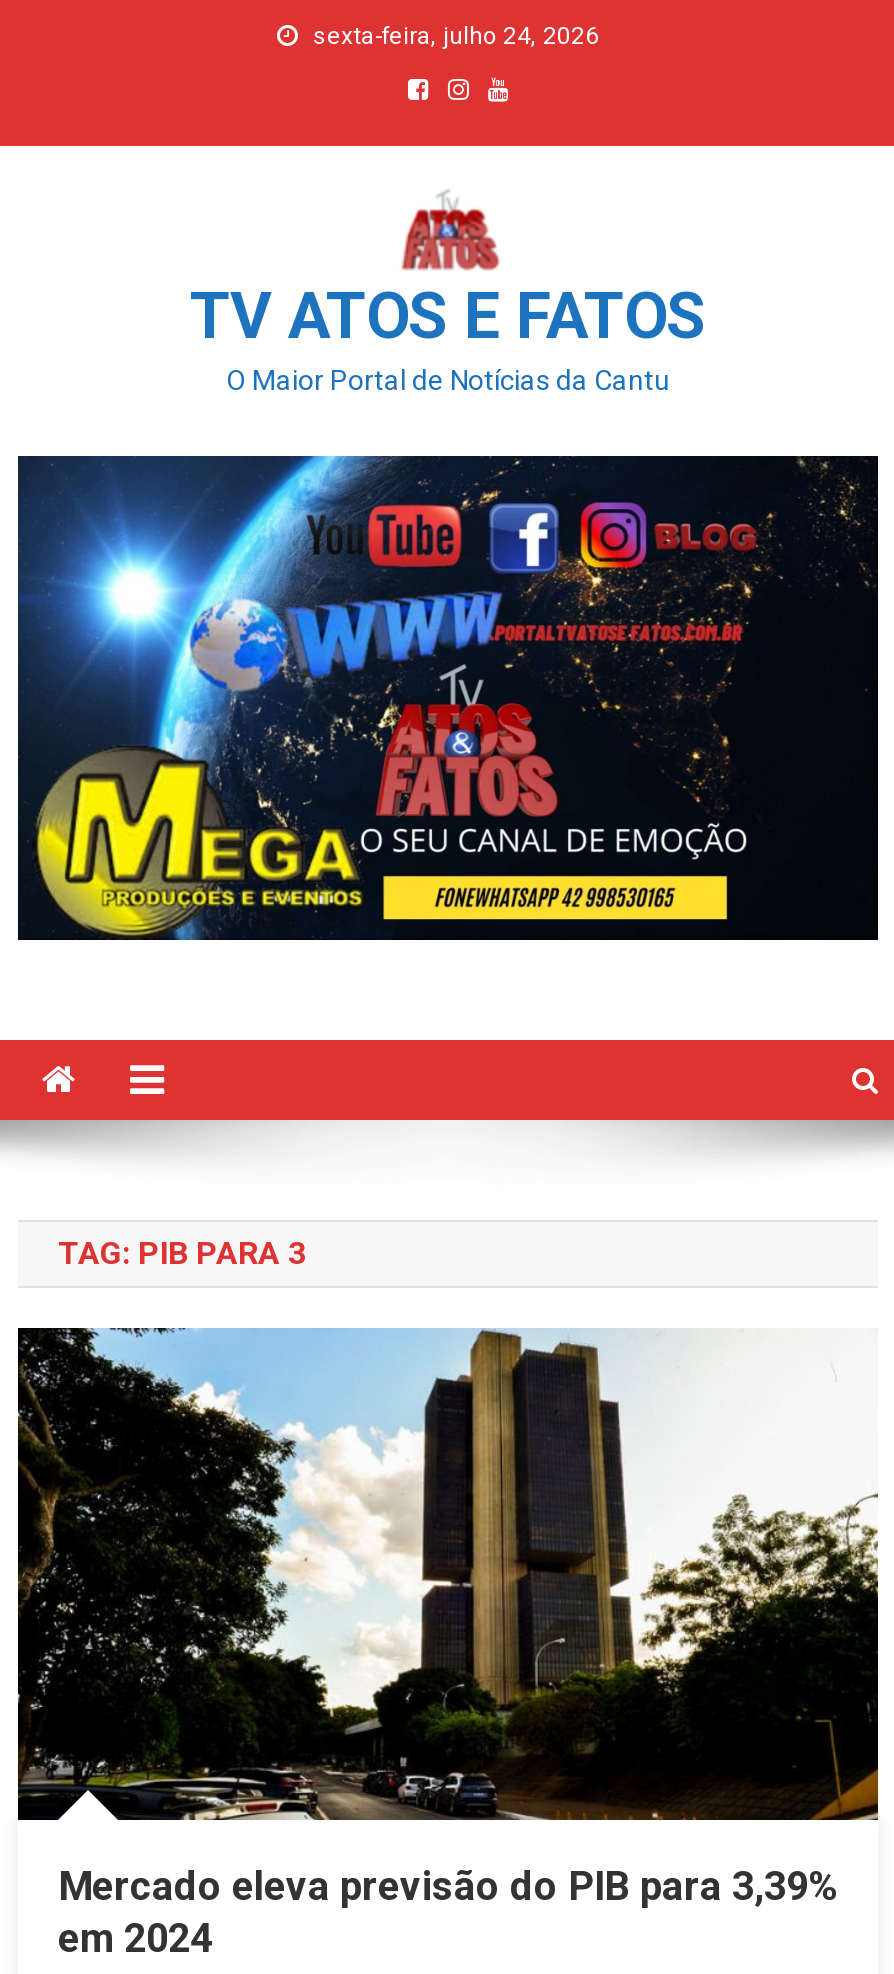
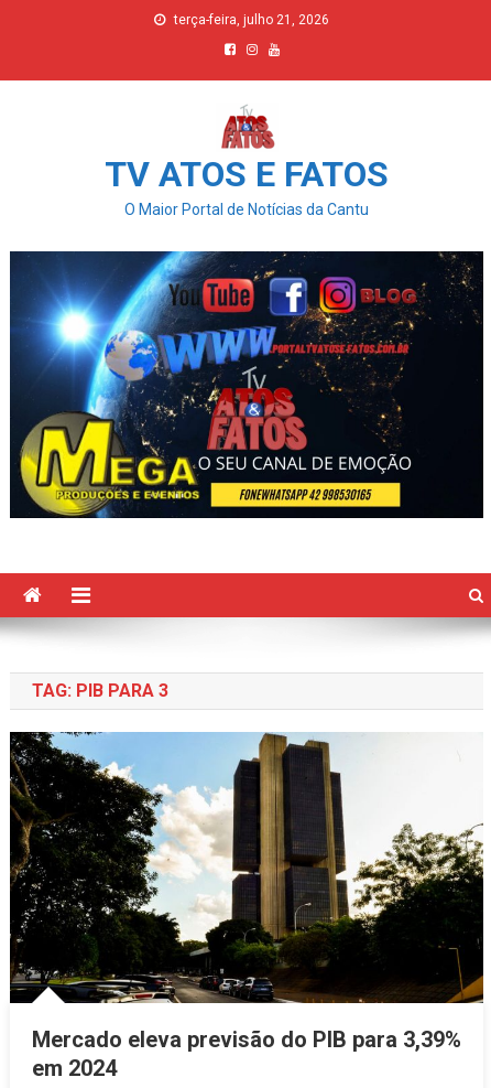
[313,22,599,50] sexta-feira, julho 24, 2026 -> [173,12,329,28] terça-feira, julho 21, 2026

